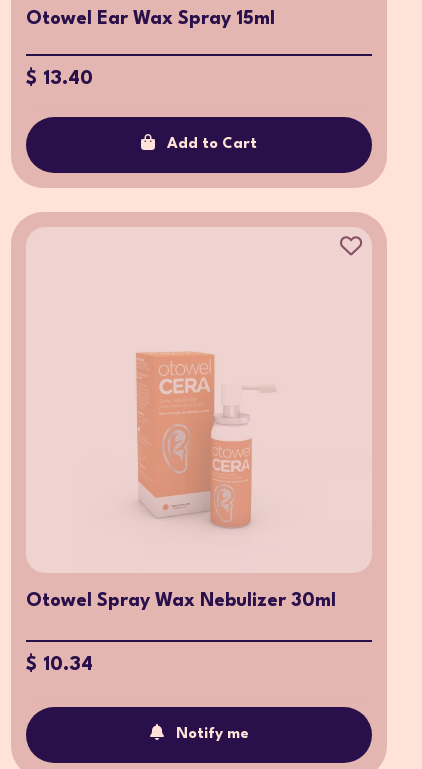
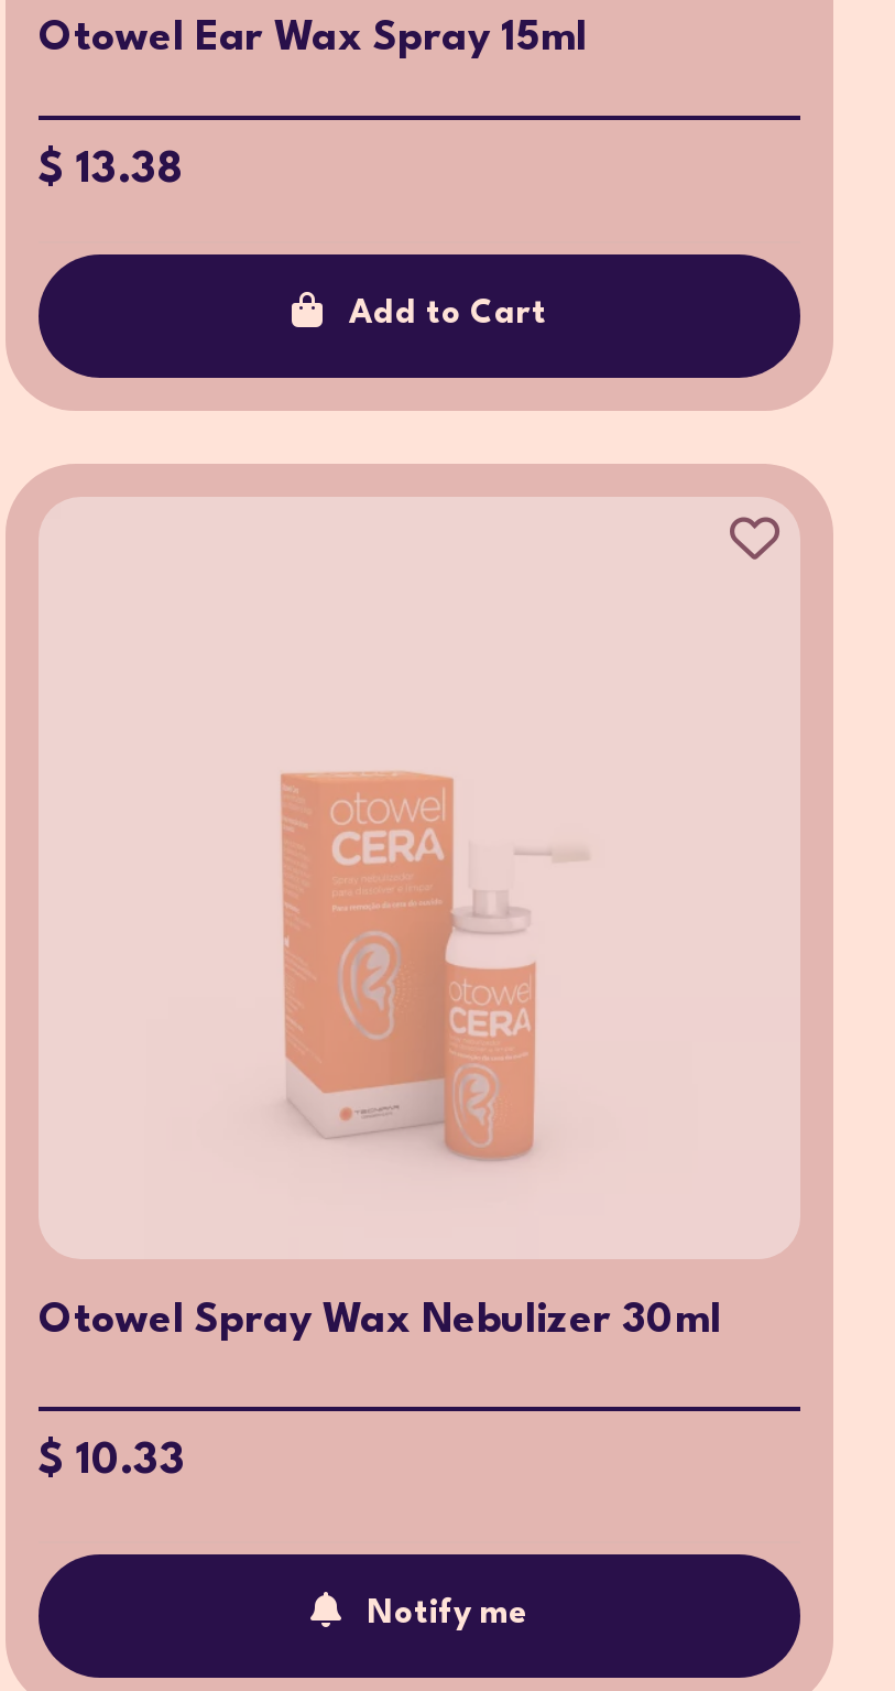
[26,68,93,88] $ 13.40 -> [39,148,184,192] $ 13.38
[26,654,93,674] $ 10.34 -> [39,1439,186,1483] $ 10.33

